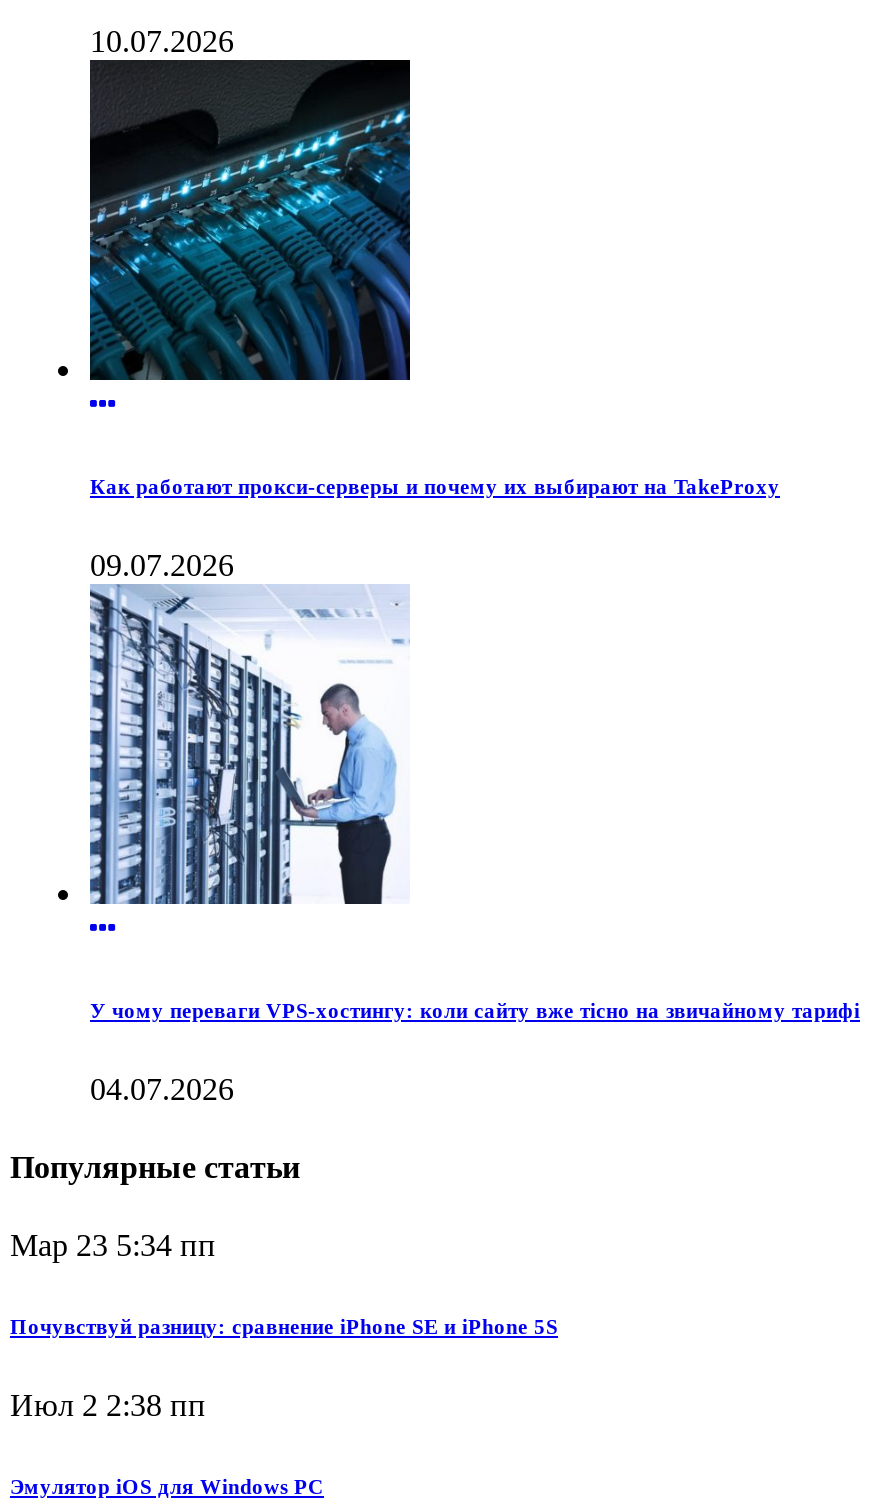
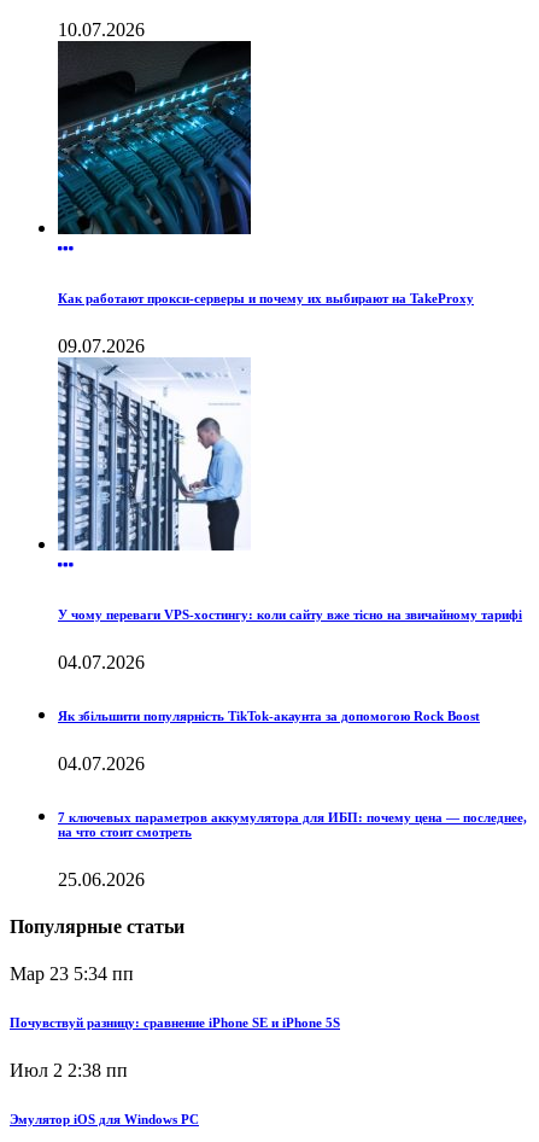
none -> [58,708,527,889] Як збільшити популярність TikTok-акаунта за допомогою Rock Boost | 04.07.2026 | 7 ключевых параметров аккумулятора для ИБП: почему цена — последнее, | на что стоит смотреть | 25.06.2026

